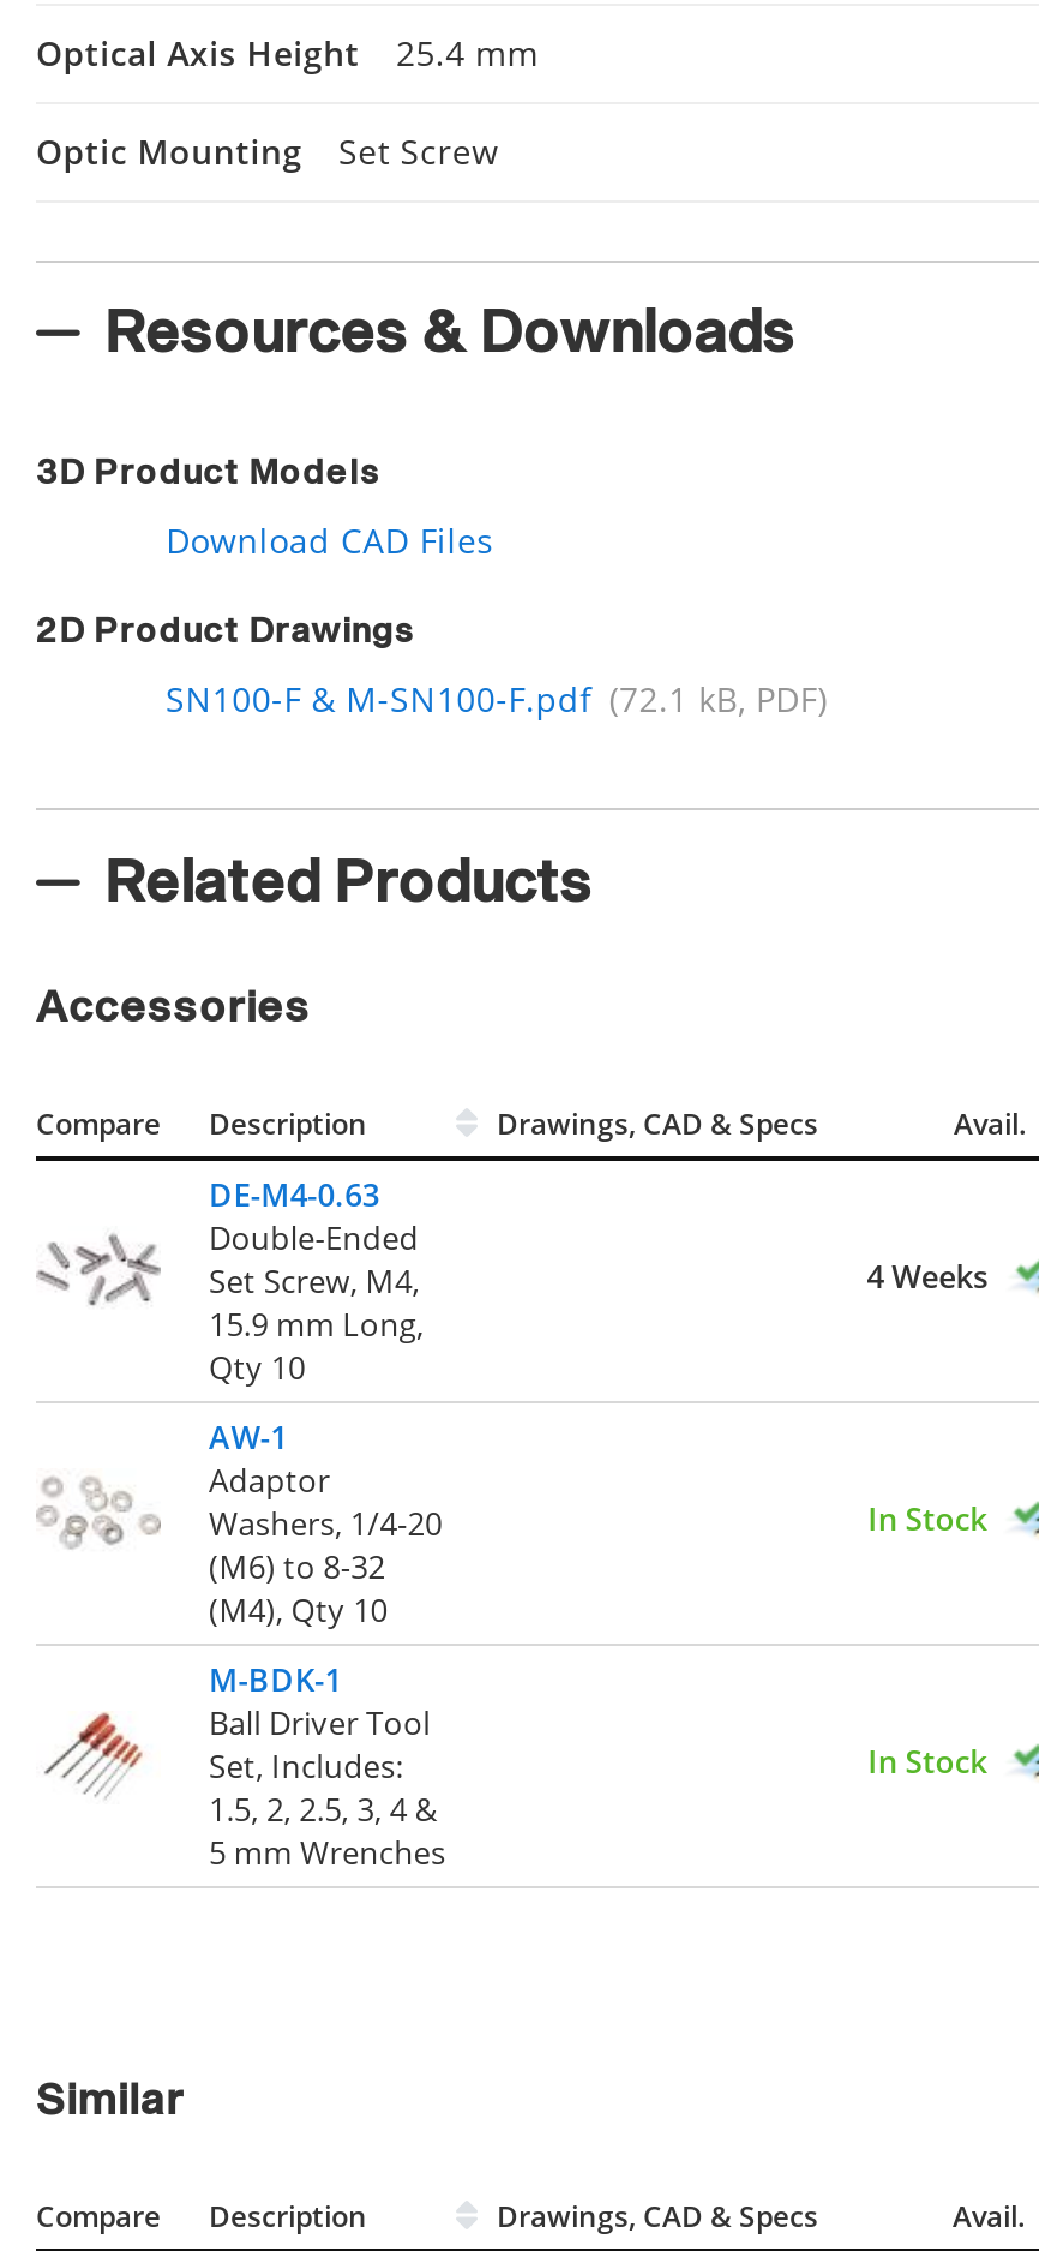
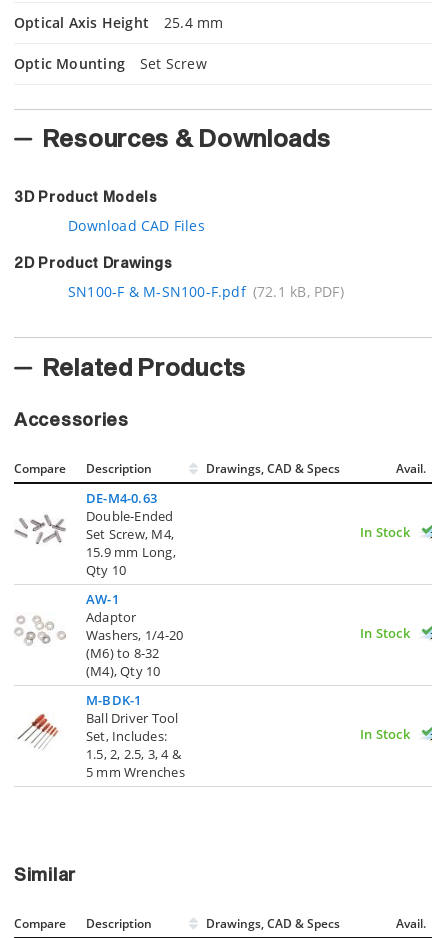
[867,1255,988,1298] 4 Weeks -> [360,523,410,541] In Stock

